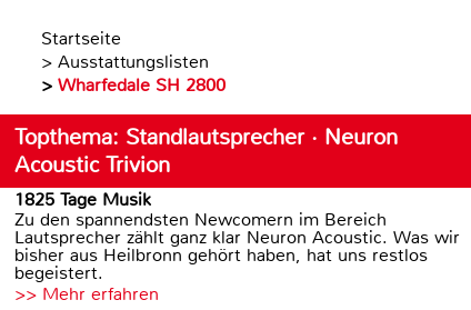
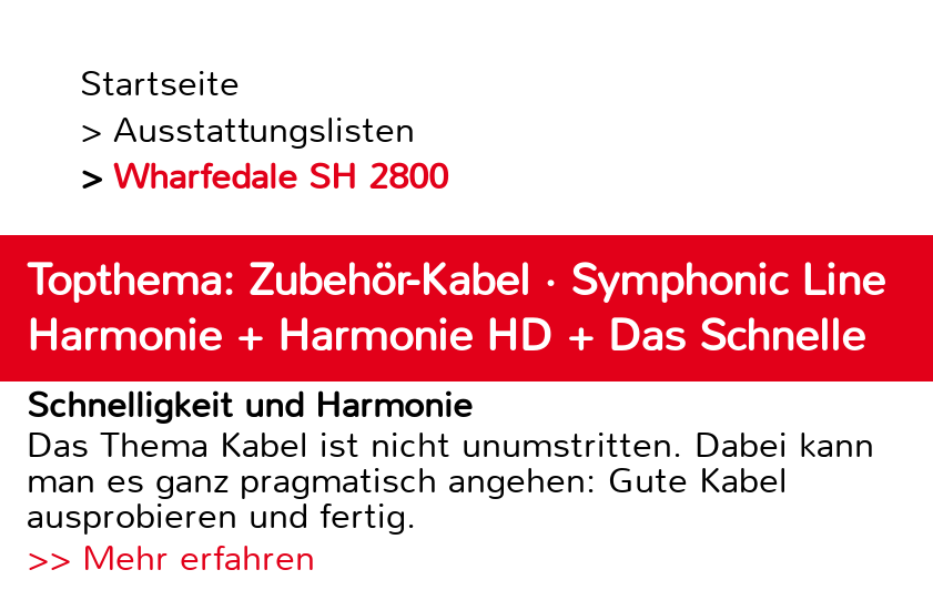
[14,123,460,284] Topthema: Standlautsprecher · Neuron | Acoustic Trivion | 1825 Tage Musik | Zu den spannendsten Newcomern im Bereich | Lautsprecher zählt ganz klar Neuron Acoustic. Was wir | bisher aus Heilbronn gehört haben, hat uns restlos | begeistert. -> [27,253,885,539] Topthema: Zubehör-Kabel · Symphonic Line | Harmonie + Harmonie HD + Das Schnelle | Schnelligkeit und Harmonie | Das Thema Kabel ist nicht unumstritten. Dabei kann | man es ganz pragmatisch angehen: Gute Kabel | ausprobieren und fertig.

